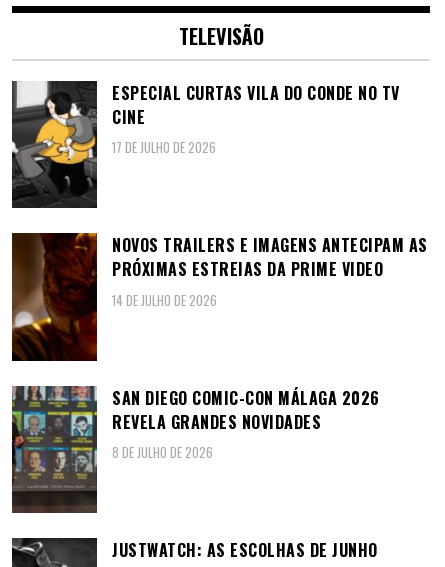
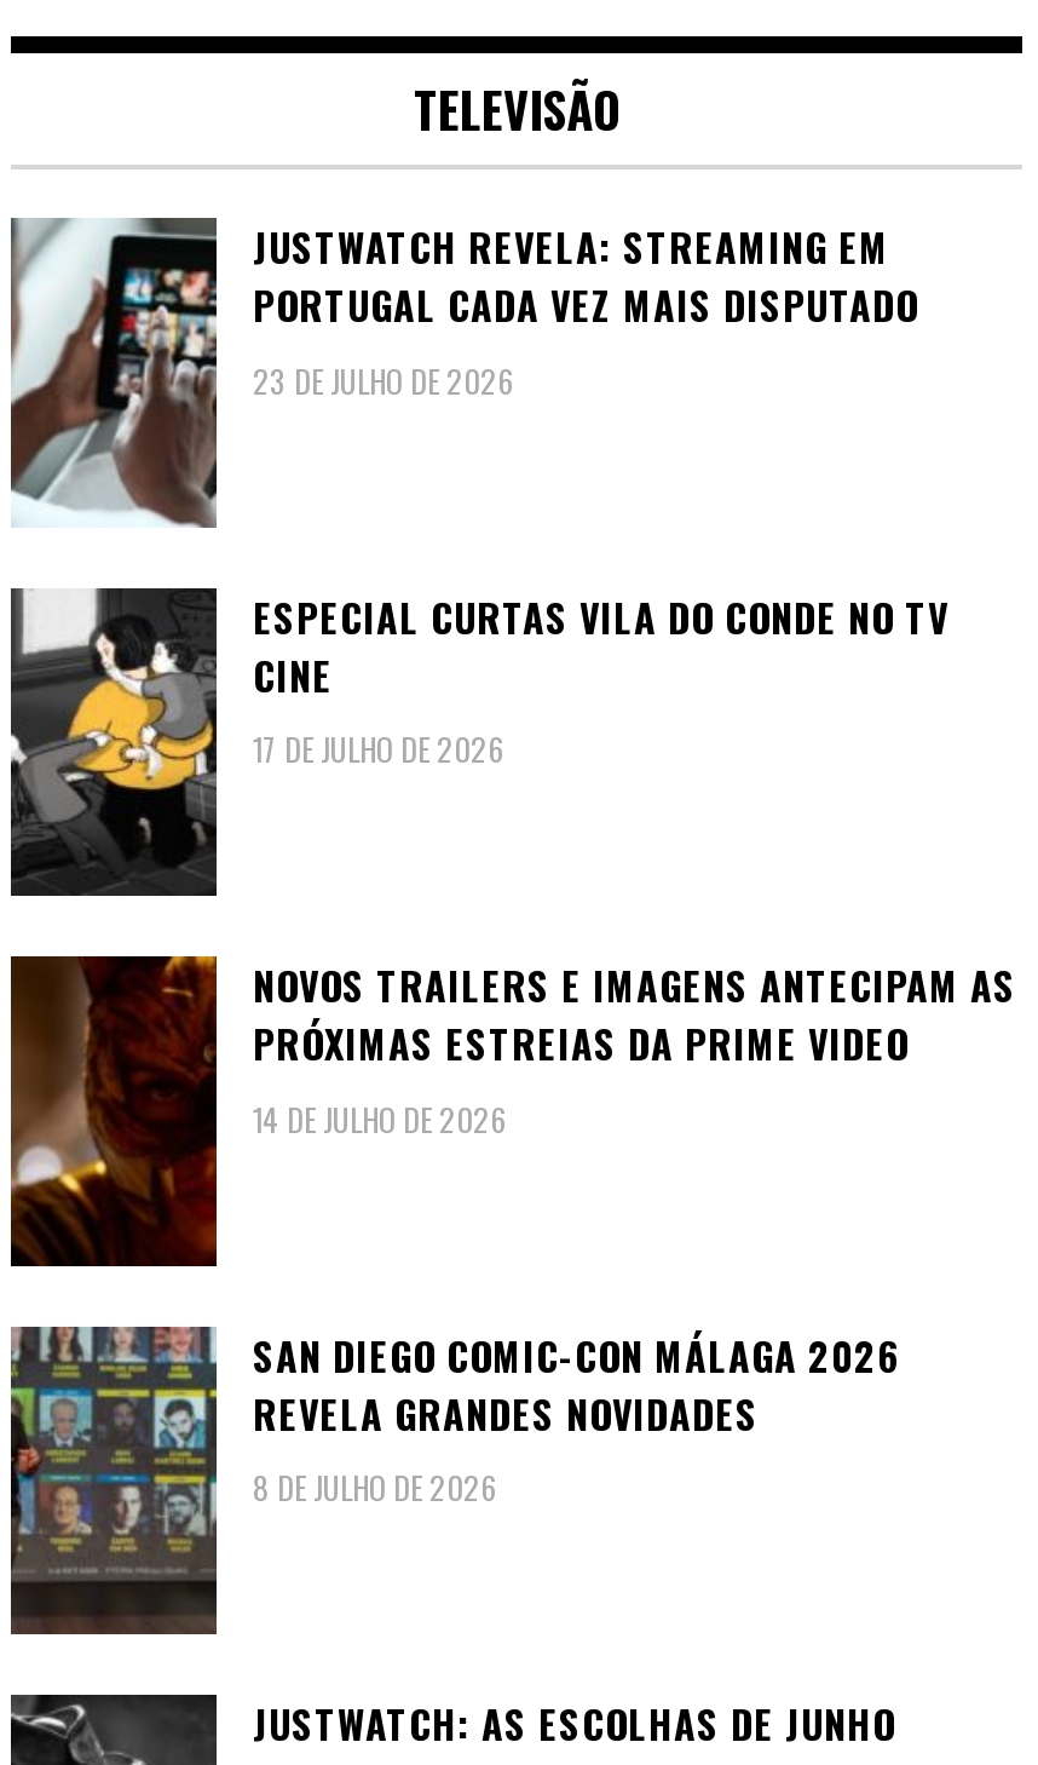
none -> [11,217,918,527] [image] | JUSTWATCH REVELA: STREAMING EM | PORTUGAL CADA VEZ MAIS DISPUTADO | 23 DE JULHO DE 2026

